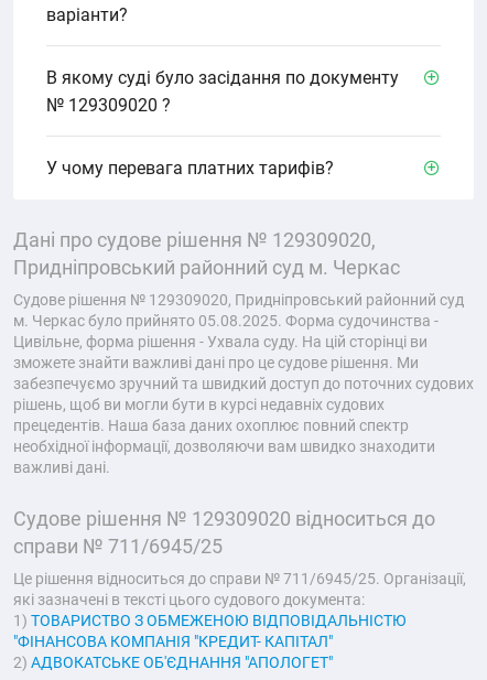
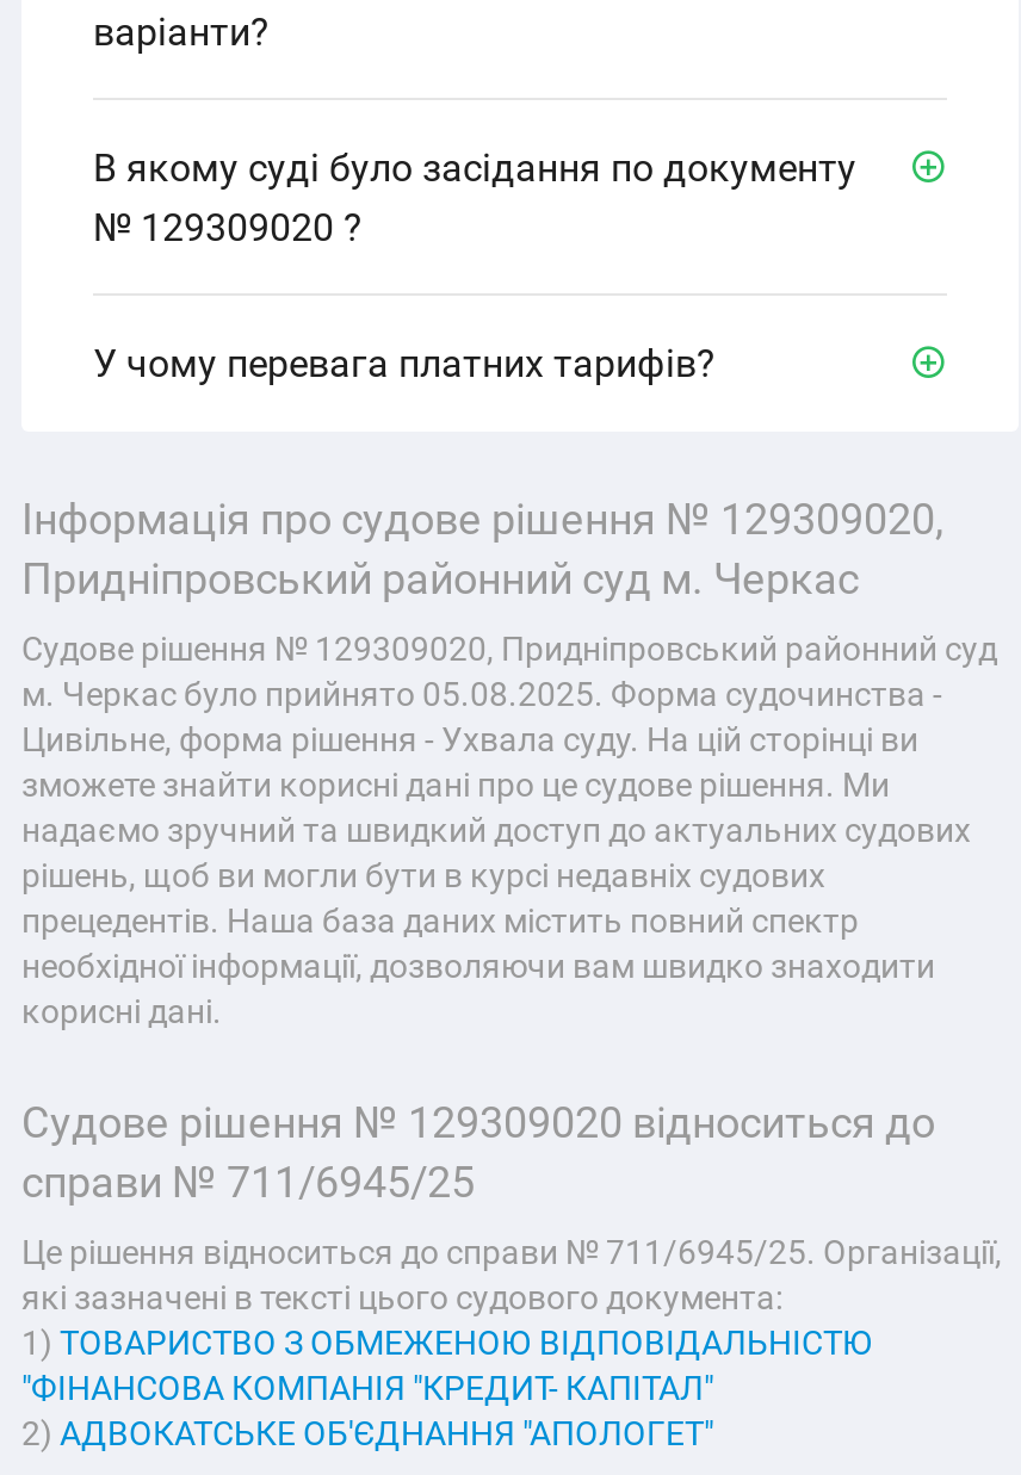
[13,228,376,251] Дані про судове рішення № 129309020, -> [21,492,945,543] Інформація про судове рішення № 129309020,
[13,353,419,371] зможете знайти важливі дані про це судове рішення. Ми -> [21,764,890,802] зможете знайти корисні дані про це судове рішення. Ми
[13,374,474,392] забезпечуємо зручний та швидкий доступ до поточних судових -> [21,810,971,848] надаємо зручний та швидкий доступ до актуальних судових
[13,416,409,434] прецедентів. Наша база даних охоплює повний спектр -> [21,900,859,938] прецедентів. Наша база даних містить повний спектр
[13,458,110,476] важливі дані. -> [21,991,222,1029] корисні дані.

